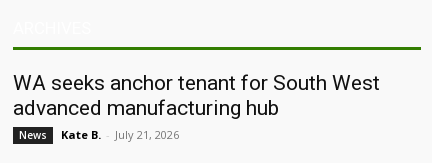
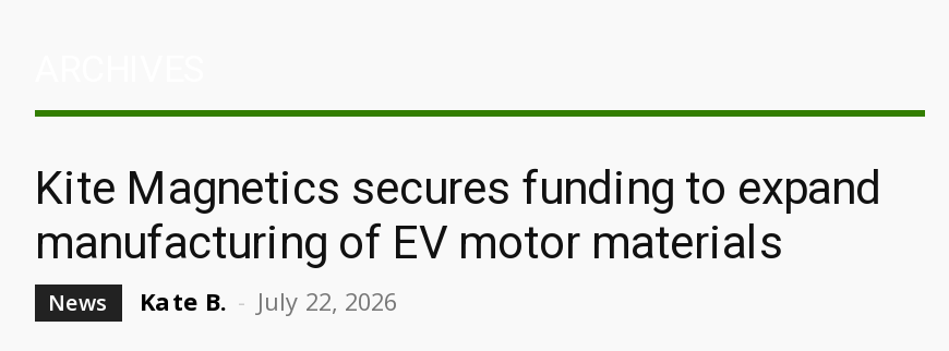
[13,71,380,120] WA seeks anchor tenant for South West | advanced manufacturing hub -> [35,162,881,269] Kite Magnetics secures funding to expand | manufacturing of EV motor materials
[19,127,179,142] News Kate B. - July 21, 2026 -> [48,285,397,317] News Kate B. - July 22, 2026

